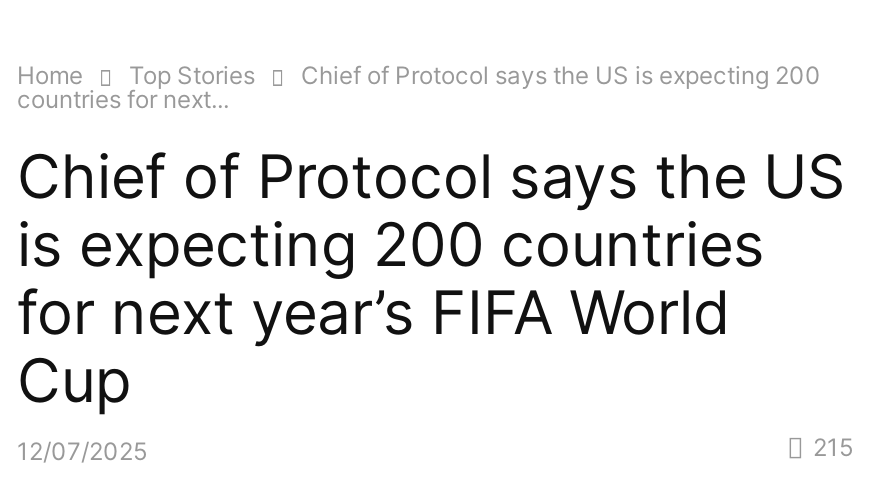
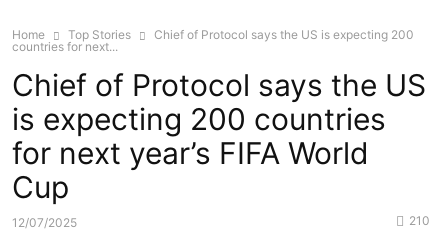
[813,432,853,462] 215 -> [409,213,430,228] 210

